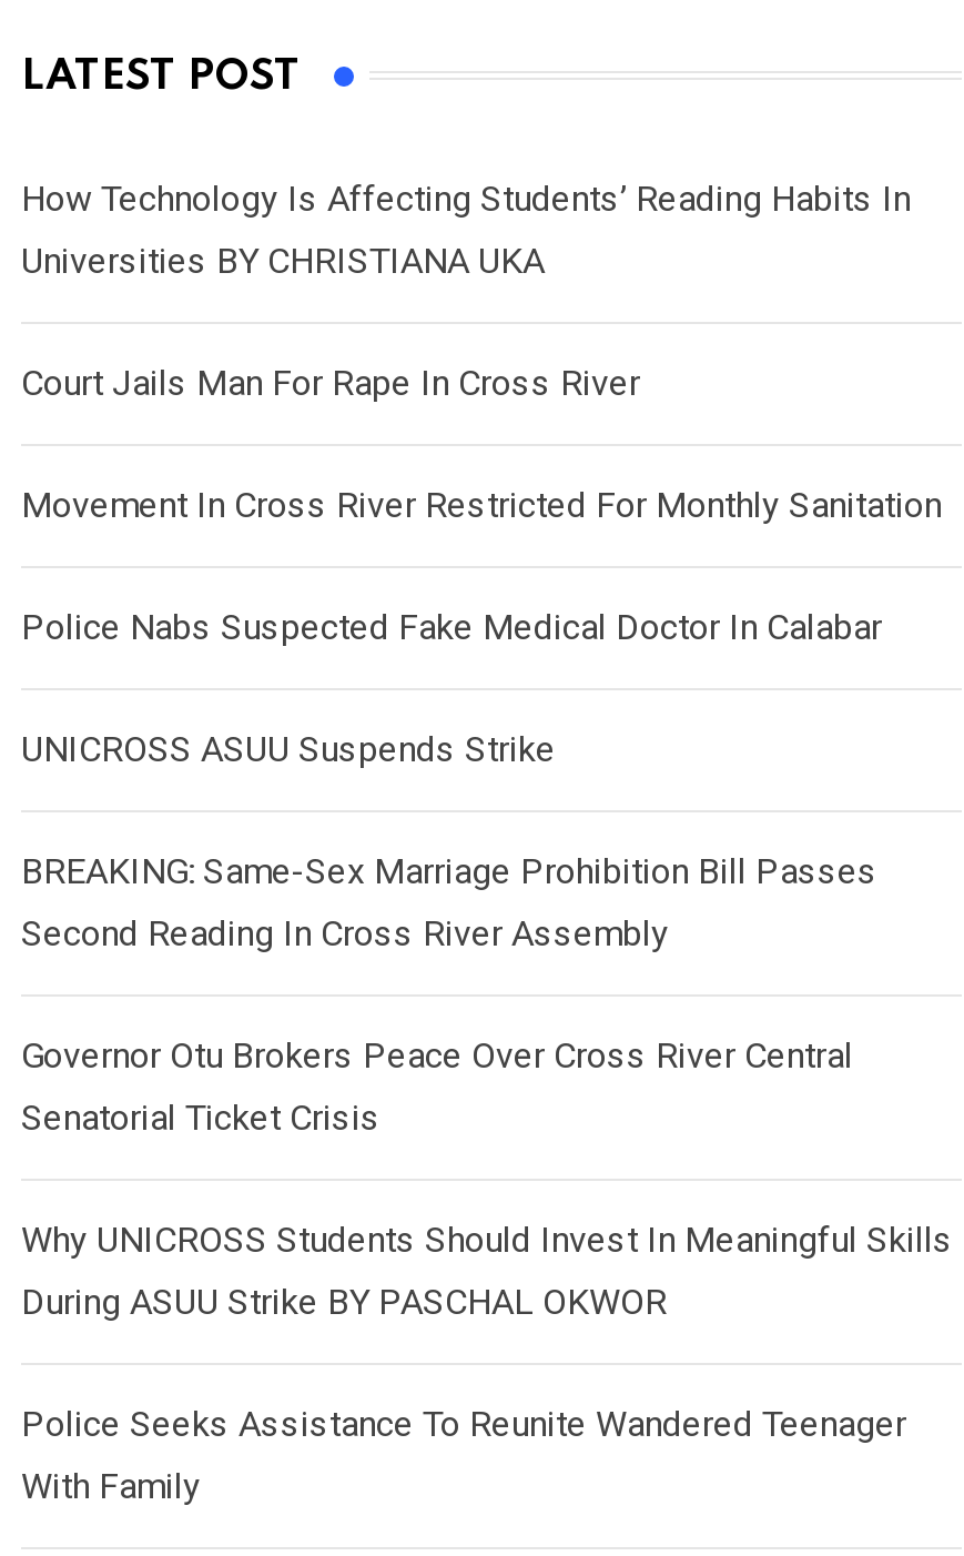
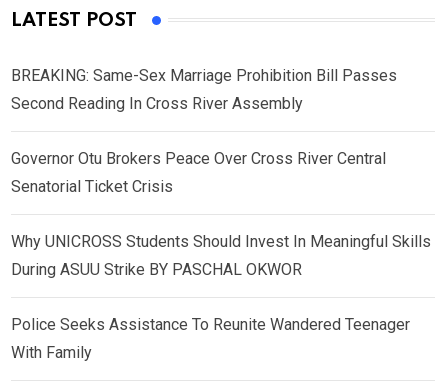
[21,176,942,769] How Technology Is Affecting Students’ Reading Habits In | Universities BY CHRISTIANA UKA | Court Jails Man For Rape In Cross River | Movement In Cross River Restricted For Monthly Sanitation | Police Nabs Suspected Fake Medical Doctor In Calabar | UNICROSS ASUU Suspends Strike -> none

